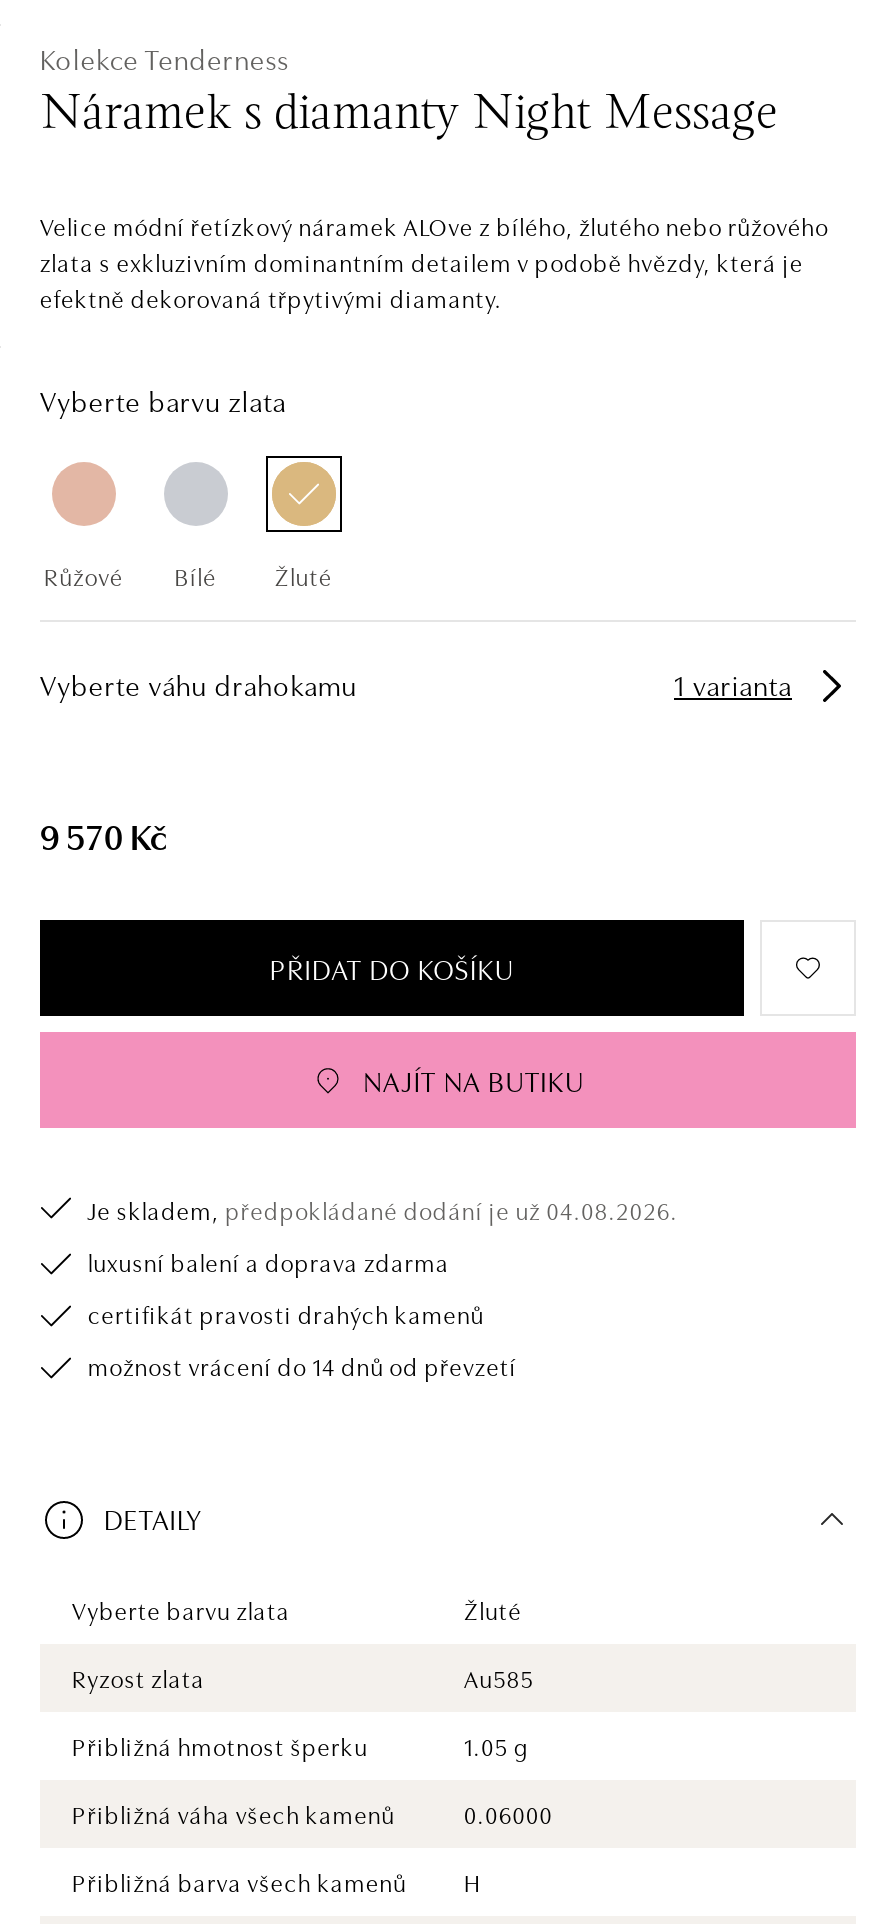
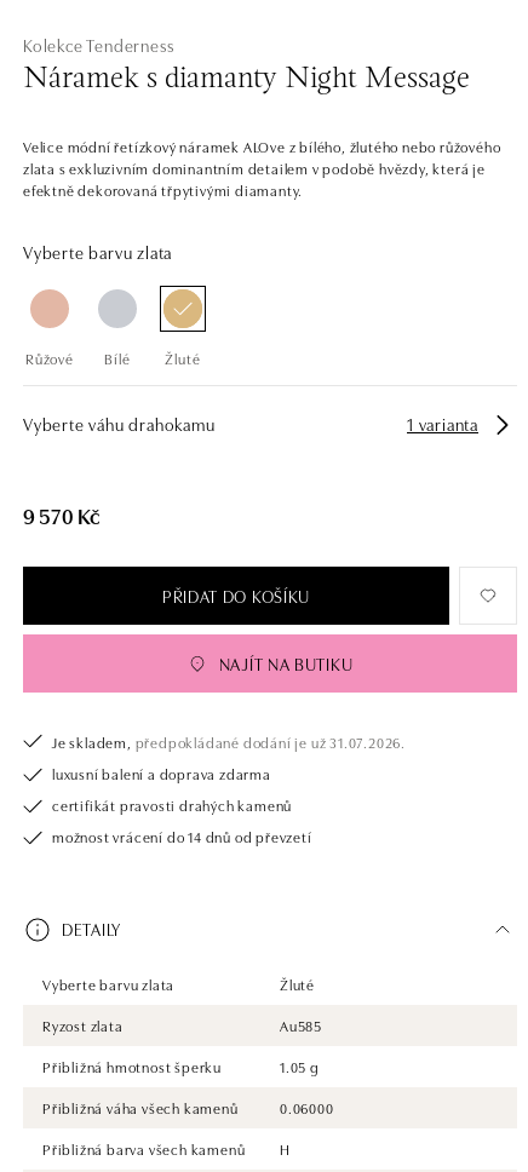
[88,1191,678,1225] Je skladem, předpokládané dodání je už 04.08.2026. -> [52,731,406,752] Je skladem, předpokládané dodání je už 31.07.2026.

